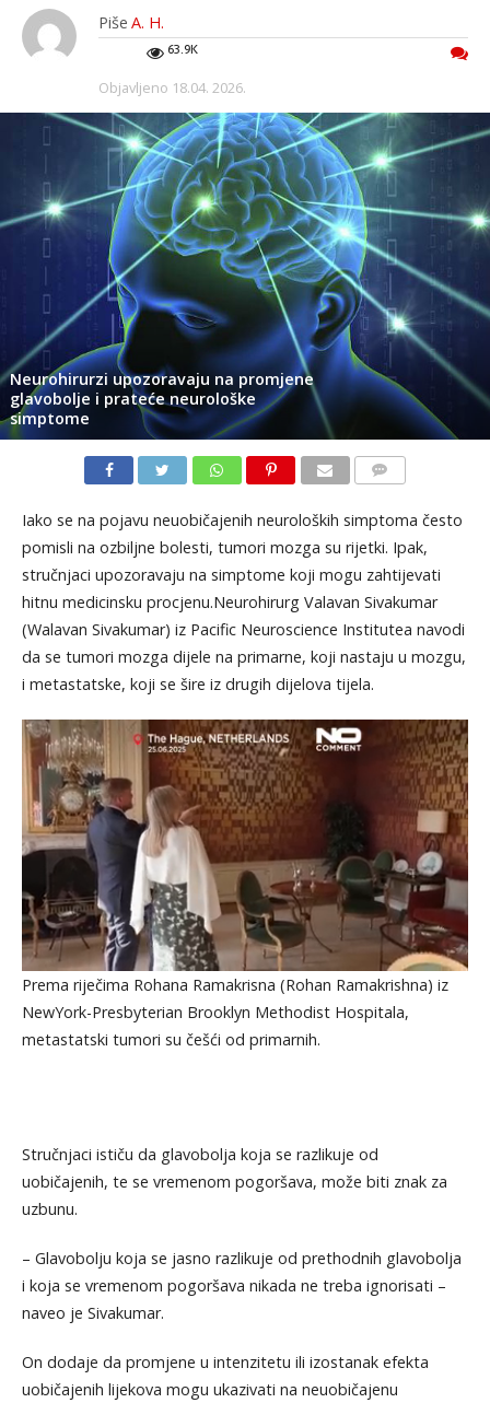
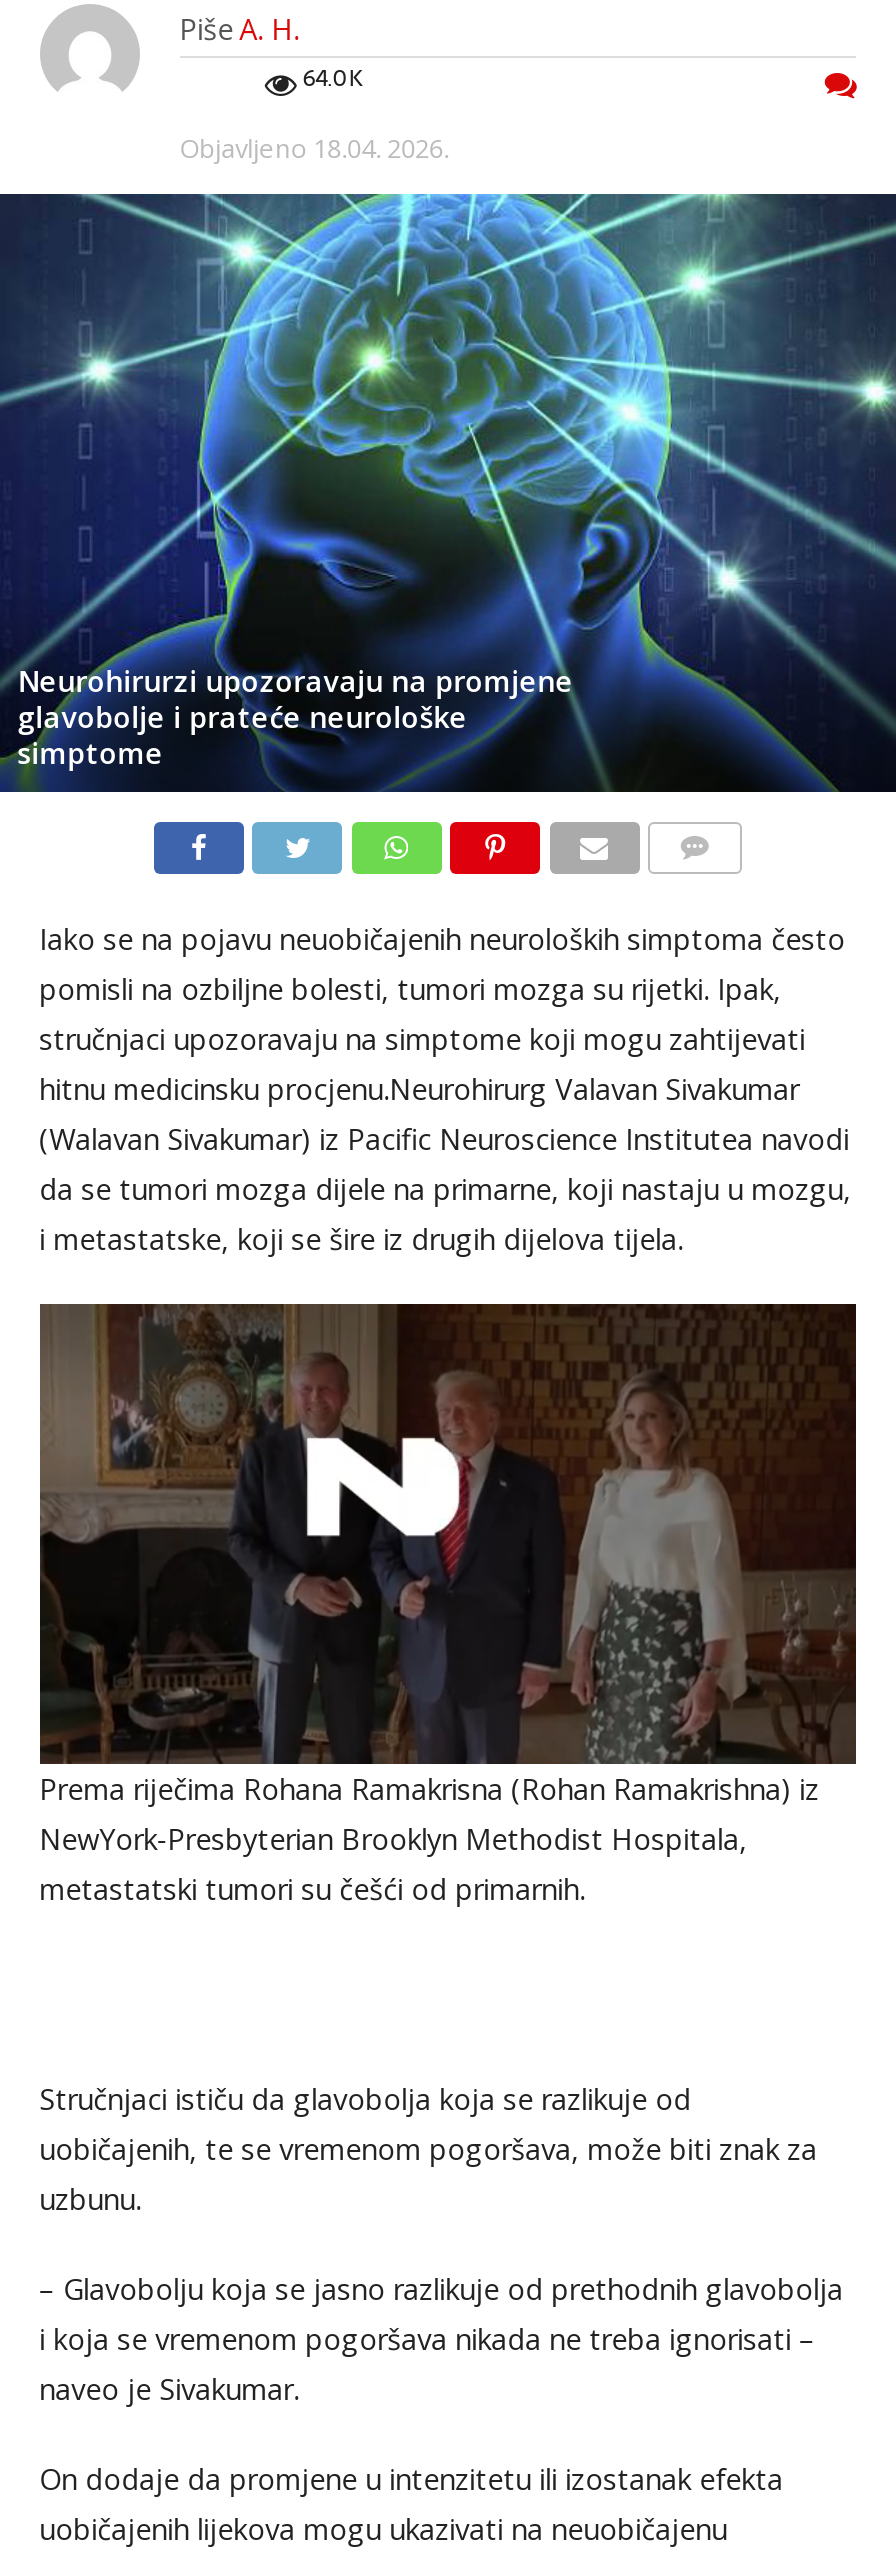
[168,39,198,59] 63.9K -> [303,60,363,96] 64.0K
[22,720,469,971] [image] -> [38,1304,858,1766] [image]

